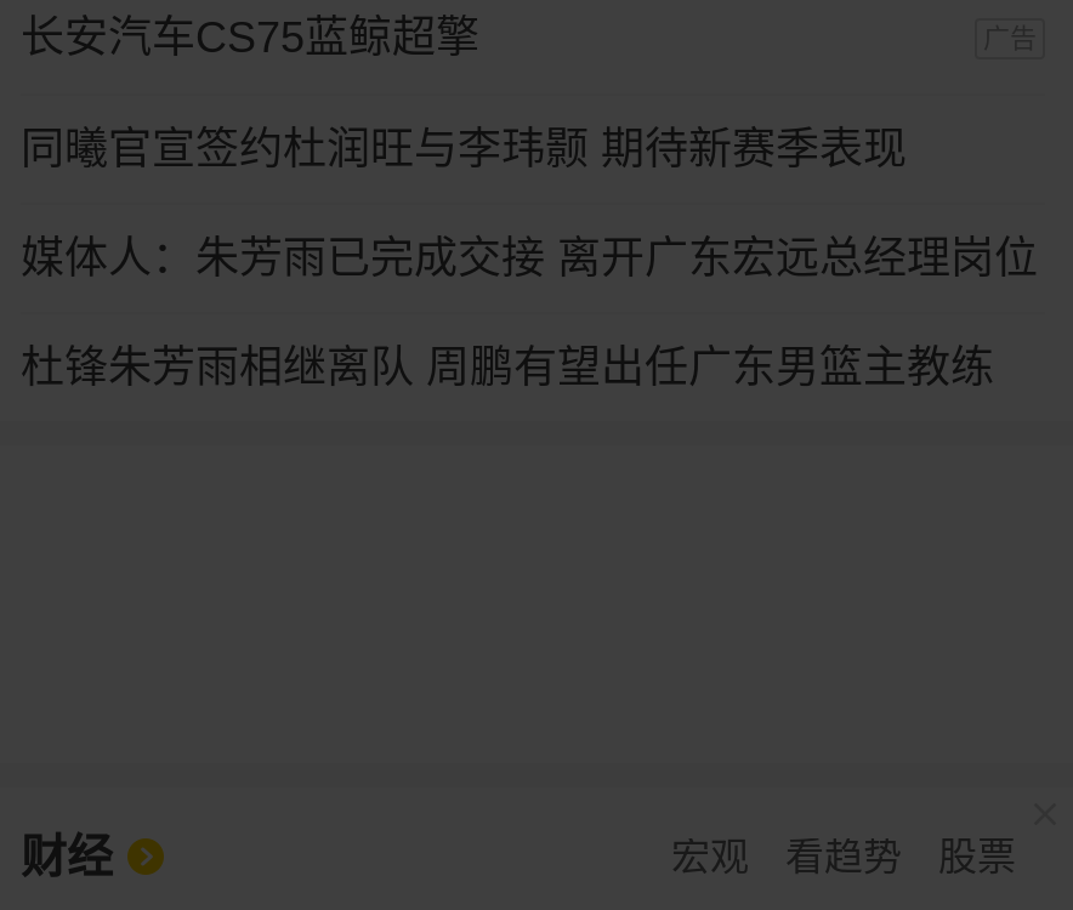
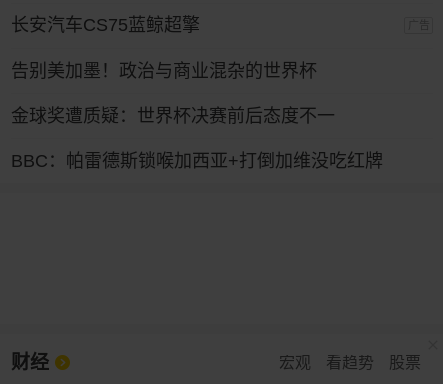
[21,124,907,173] 同曦官宣签约杜润旺与李玮颢 期待新赛季表现 -> [11,61,317,81] 告别美加墨！政治与商业混杂的世界杯
[21,234,1038,282] 媒体人：朱芳雨已完成交接 离开广东宏远总经理岗位 -> [11,106,335,126] 金球奖遭质疑：世界杯决赛前后态度不一
[21,343,994,391] 杜锋朱芳雨相继离队 周鹏有望出任广东男篮主教练 -> [11,151,383,171] BBC：帕雷德斯锁喉加西亚+打倒加维没吃红牌

